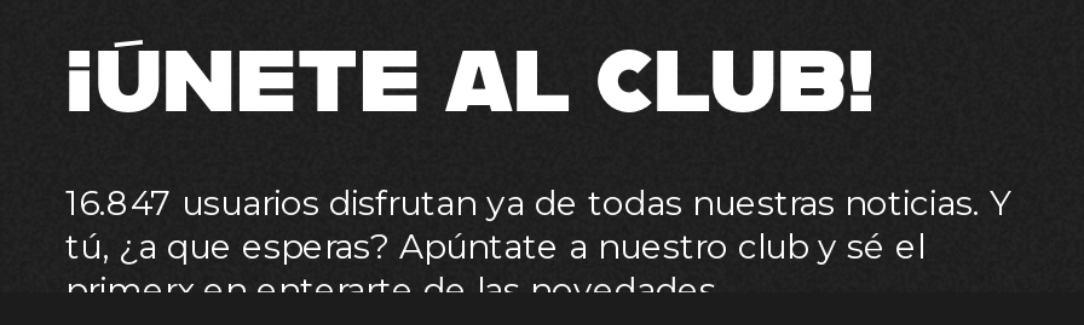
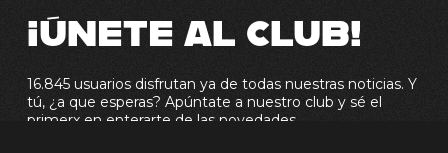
[65,181,1011,224] 16.847 usuarios disfrutan ya de todas nuestras noticias. Y -> [27,75,417,93] 16.845 usuarios disfrutan ya de todas nuestras noticias. Y

